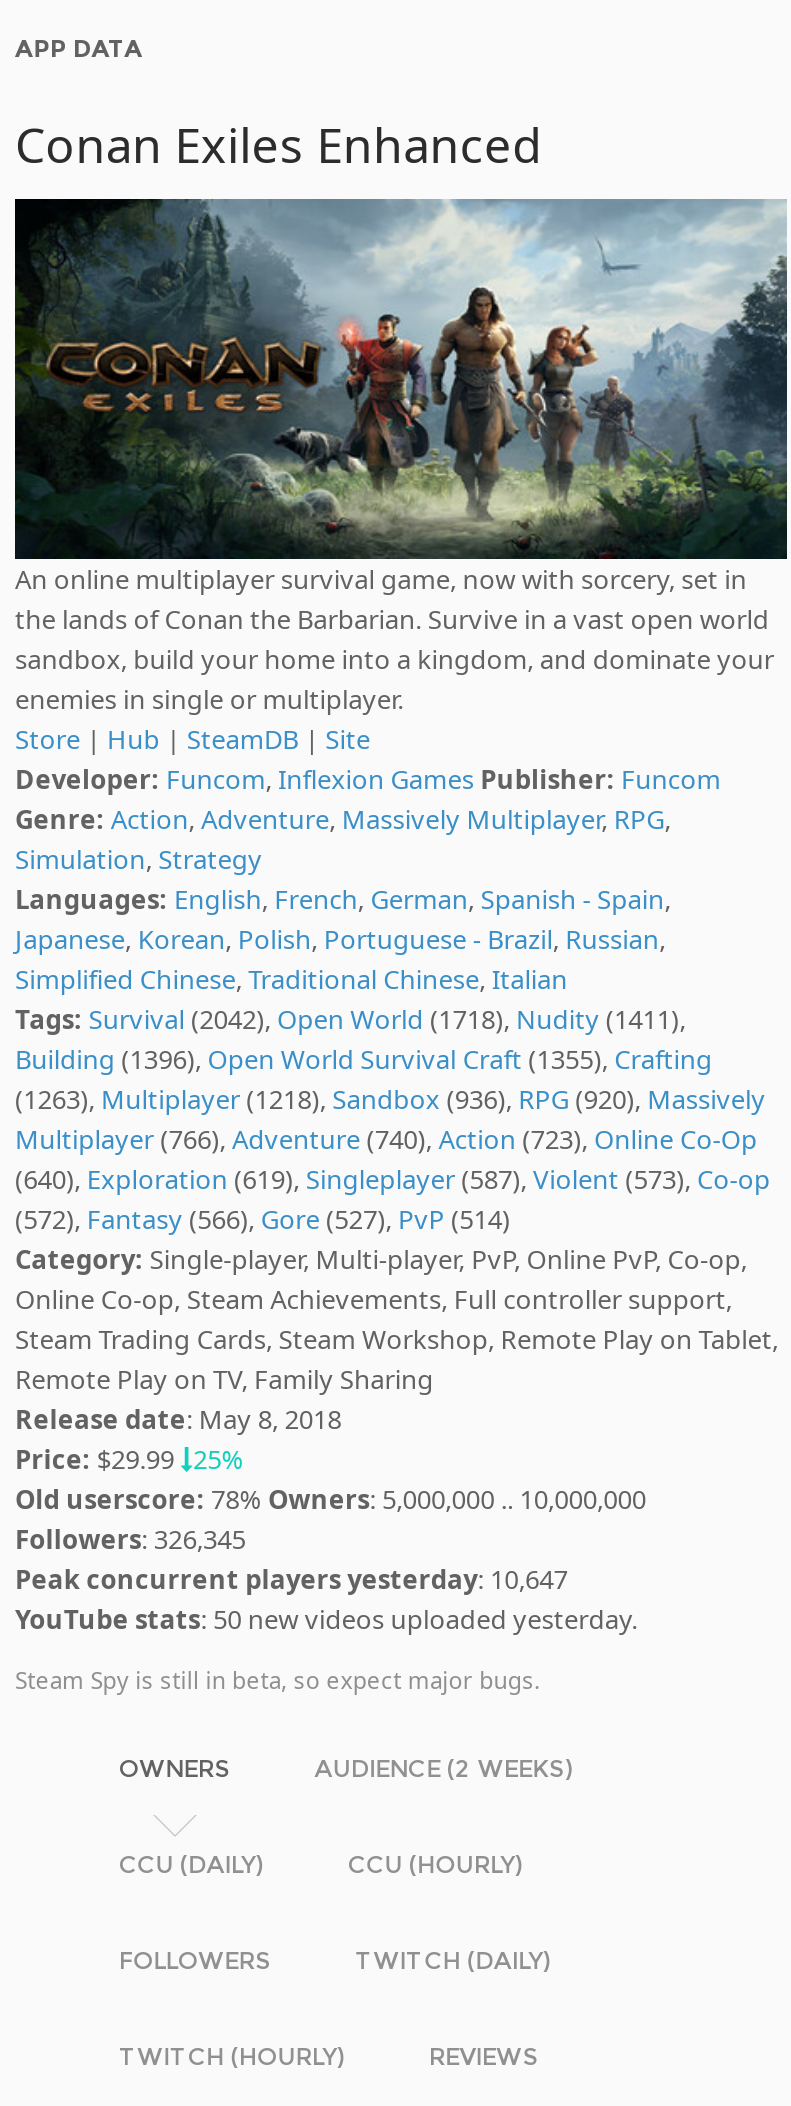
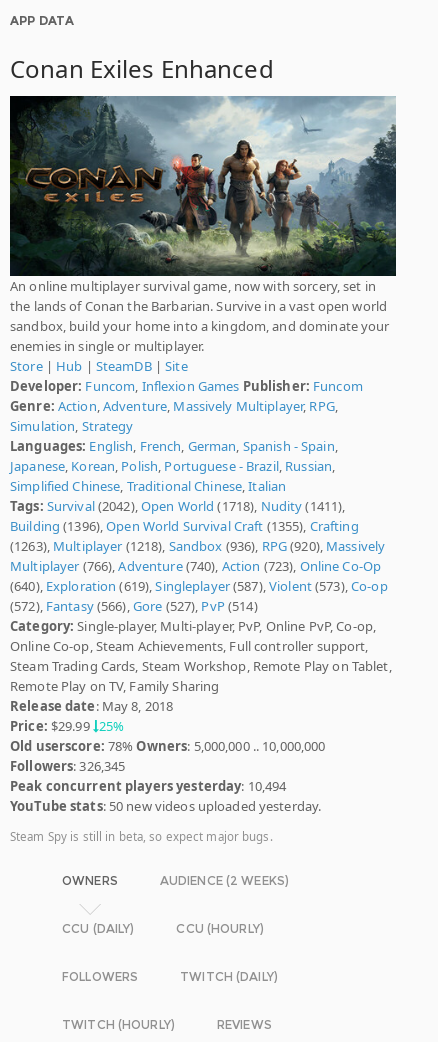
[15,1562,568,1598] Peak concurrent players yesterday: 10,647 -> [10,777,286,795] Peak concurrent players yesterday: 10,494

